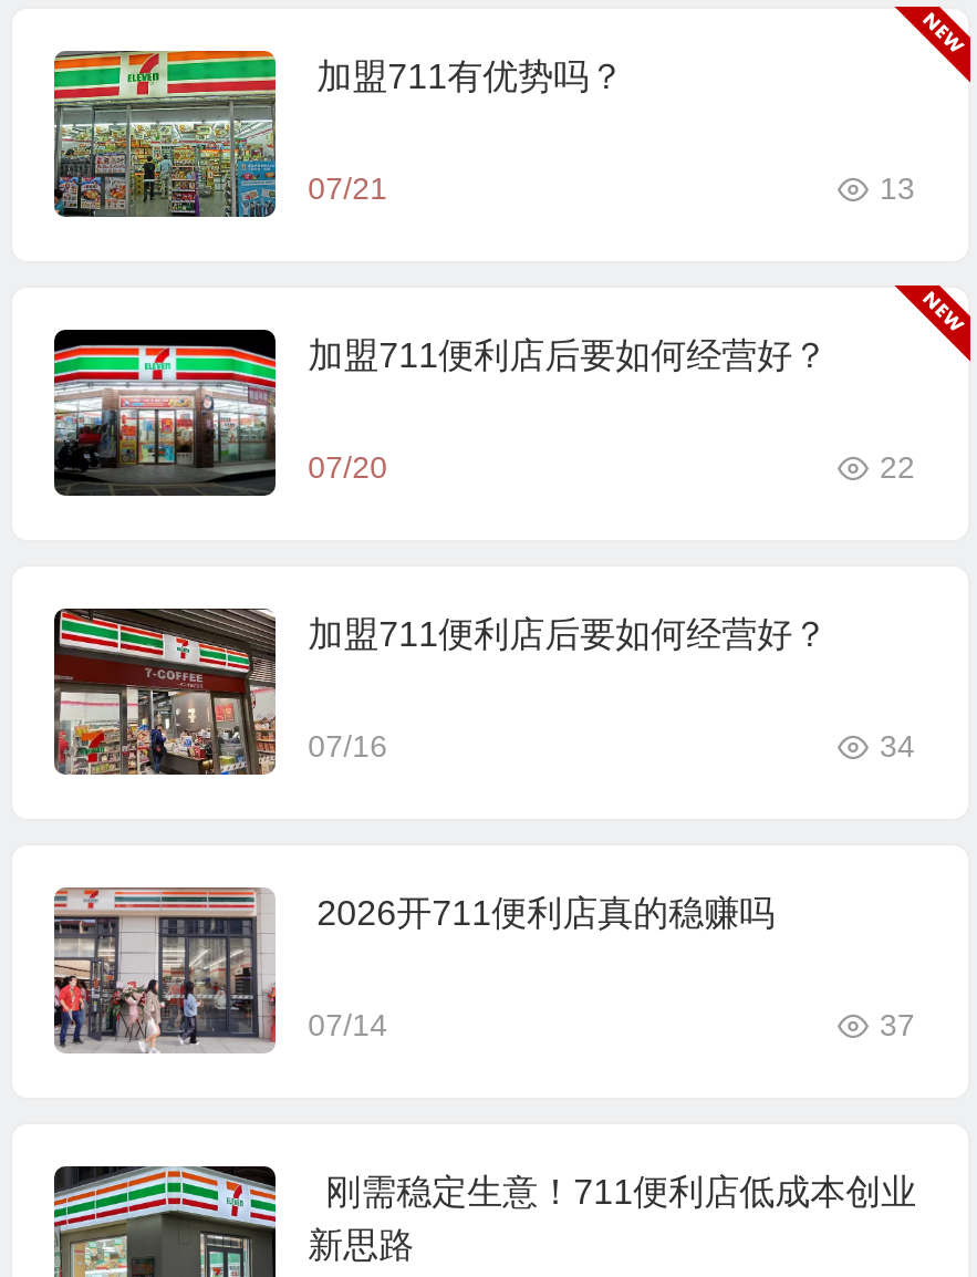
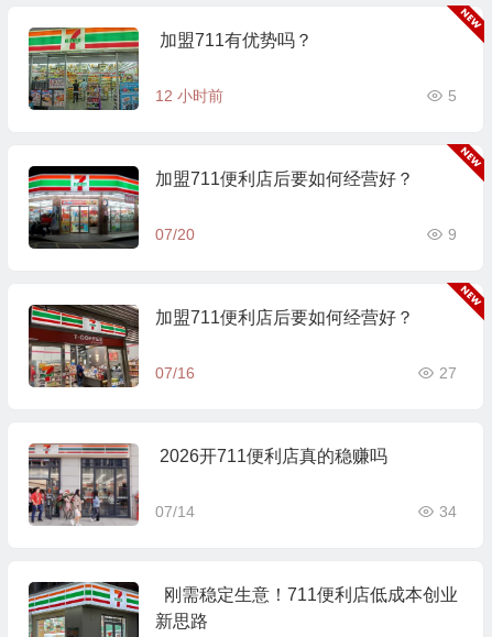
[308,170,915,206] 07/21 | 13 -> [155,87,457,105] 12 小时前 | 5
[880,449,915,485] 22 -> [448,226,457,243] 9
none -> [447,282,485,320] [image]
[880,728,915,764] 34 -> [439,364,457,382] 27
[880,1007,915,1042] 37 -> [439,503,457,520] 34

